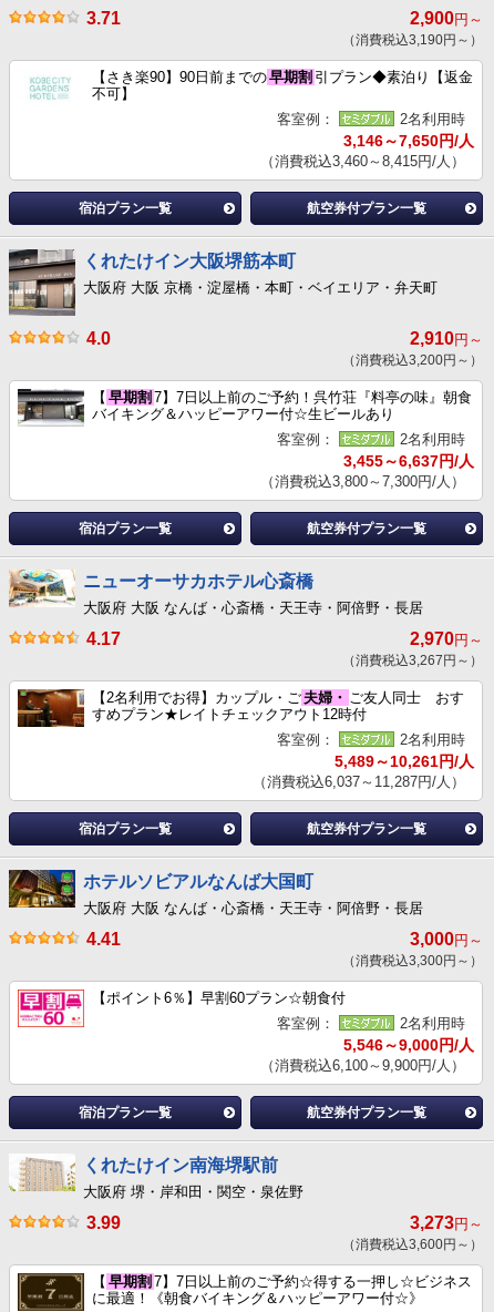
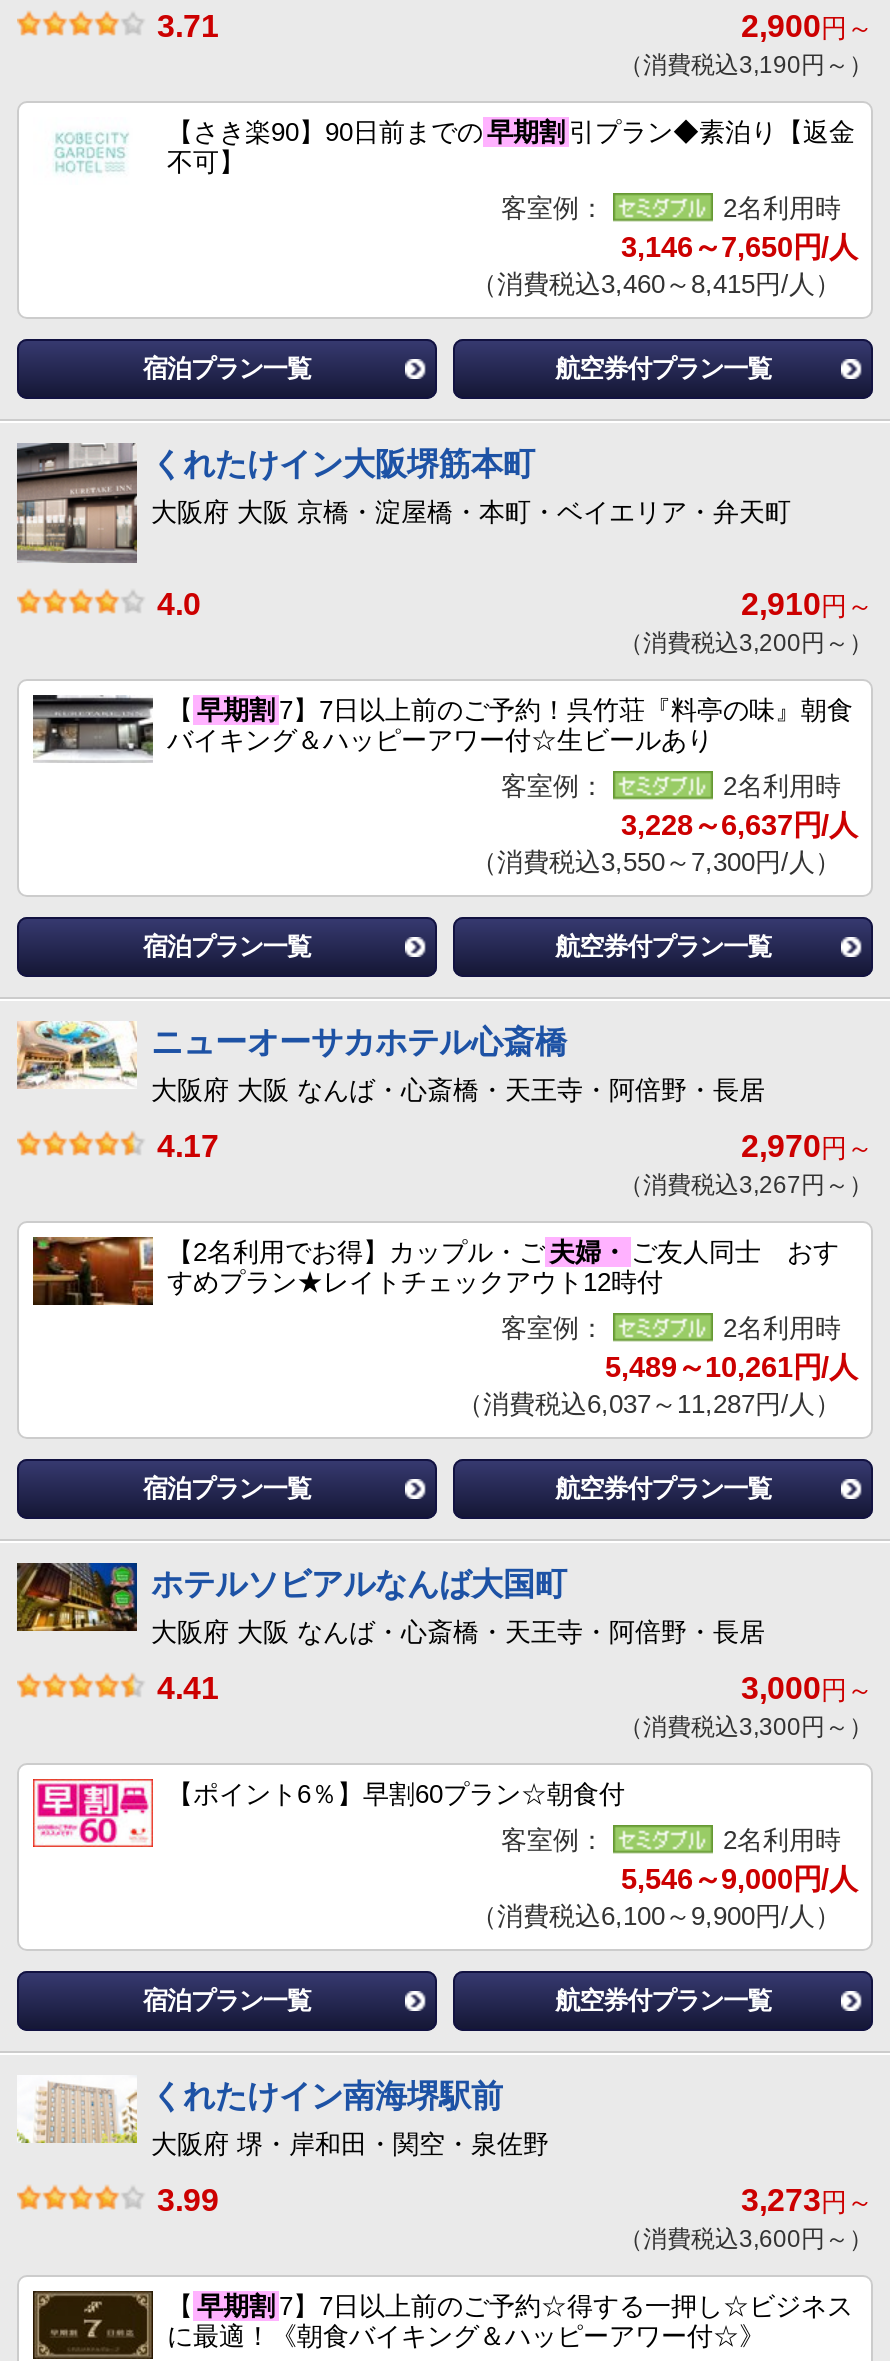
[343,452,474,470] 3,455～6,637円/人 -> [621,810,857,842] 3,228～6,637円/人
[260,473,465,490] （消費税込3,800～7,300円/人） -> [471,848,841,878] （消費税込3,550～7,300円/人）

